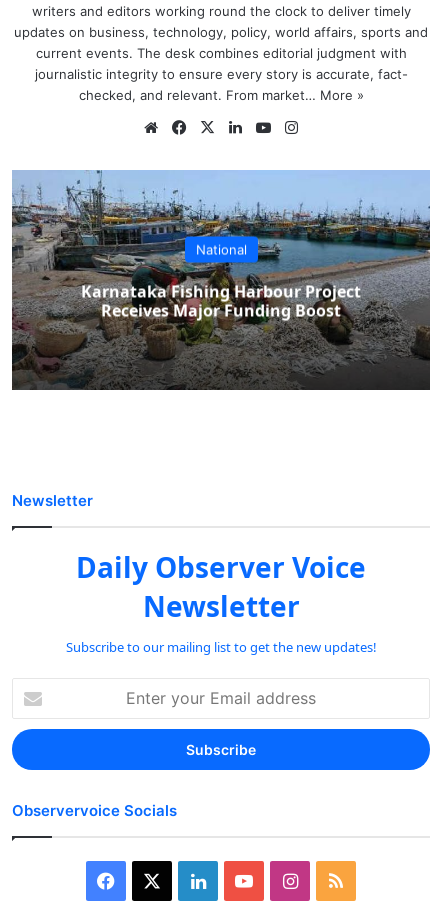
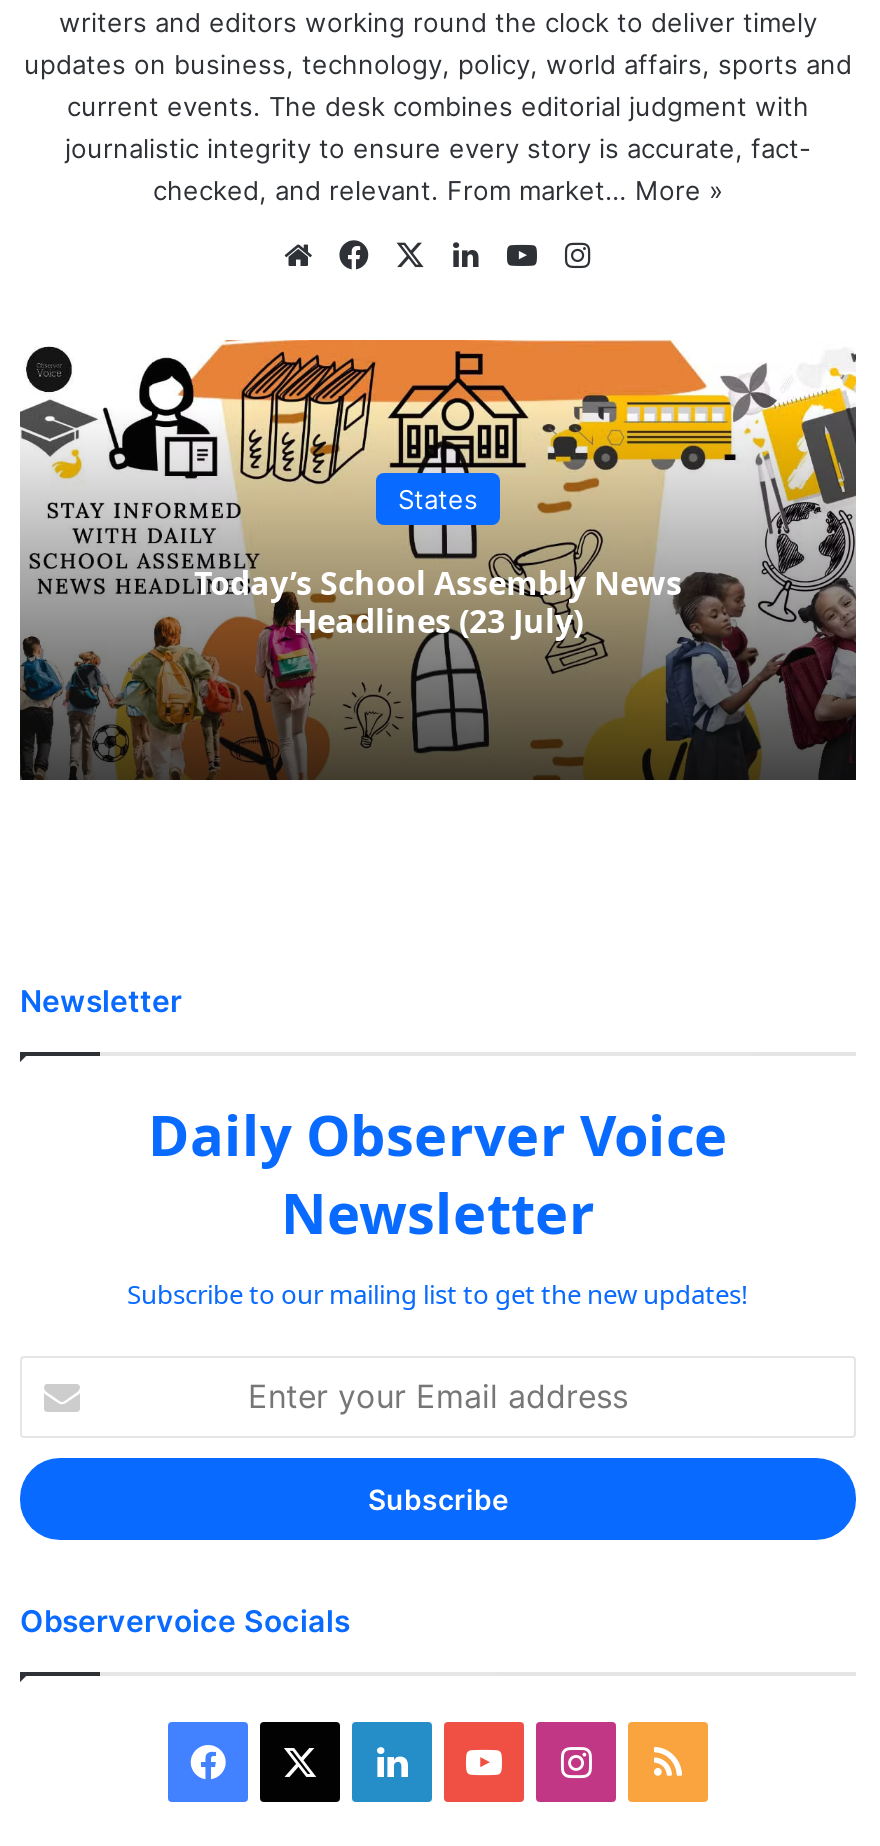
[11,169,431,390] [image] | National -> [20,338,858,780] [image] | States
[81,280,361,321] Karnataka Fishing Harbour Project | Receives Major Funding Boost -> [194,560,682,642] Today’s School Assembly News | Headlines (23 July)

